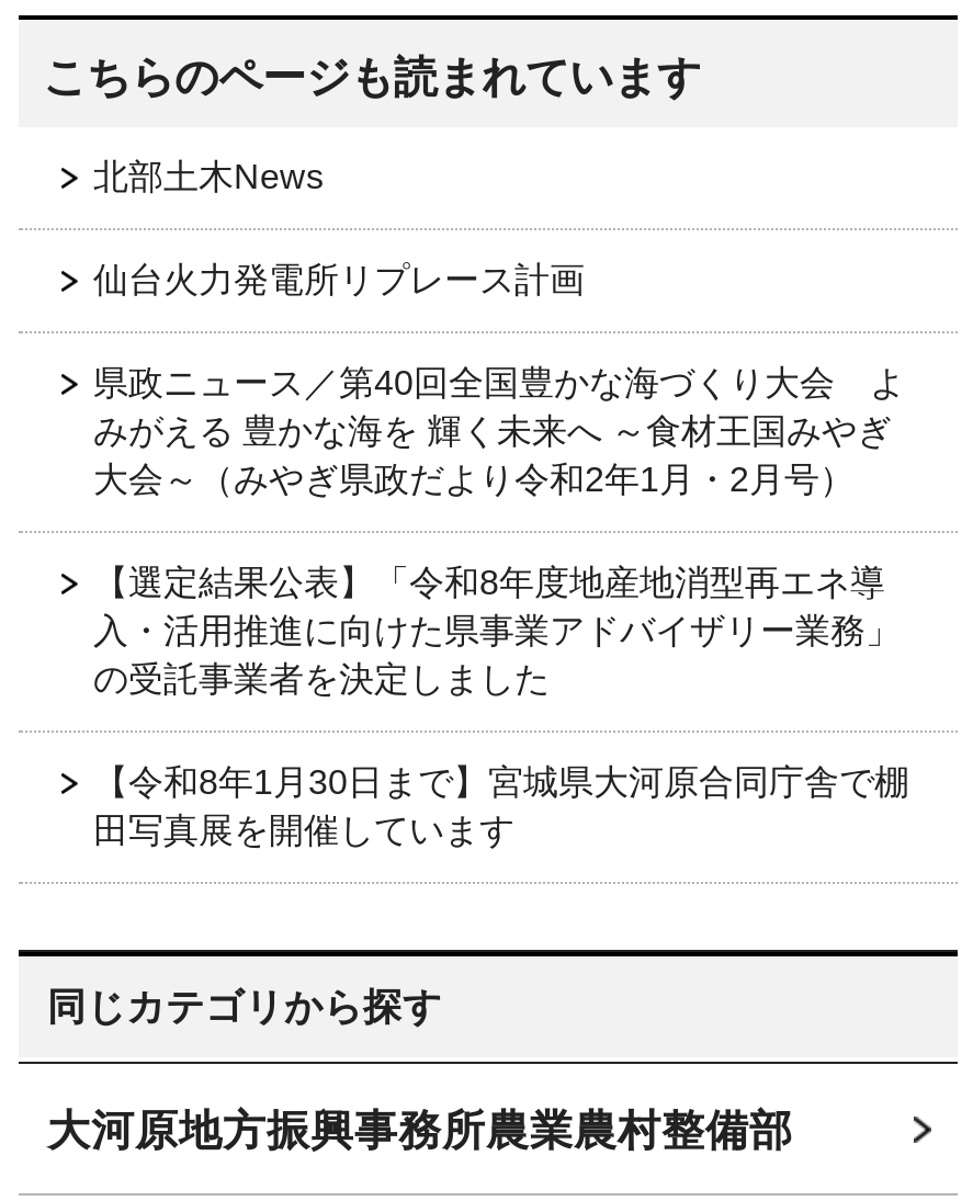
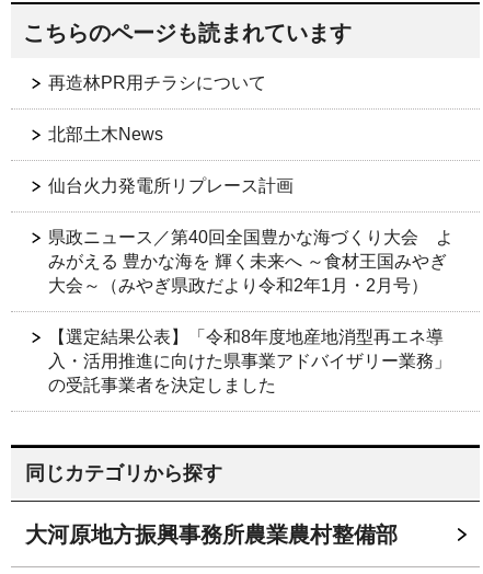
none -> [48,73,266,92] 再造林PR用チラシについて
moved [93,158,905,698] -> [48,125,453,394]: 北部土木News | 仙台火力発電所リプレース計画 | 県政ニュース／第40回全国豊かな海づくり大会 よ | みがえる 豊かな海を 輝く未来へ ～食材王国みやぎ | 大会～（みやぎ県政だより令和2年1月・2月号） | 【選定結果公表】「令和8年度地産地消型再エネ導 | 入・活用推進に向けた県事業アドバイザリー業務」 | の受託事業者を決定しました
[93,763,909,849] 【令和8年1月30日まで】宮城県大河原合同庁舎で棚 | 田写真展を開催しています -> none

